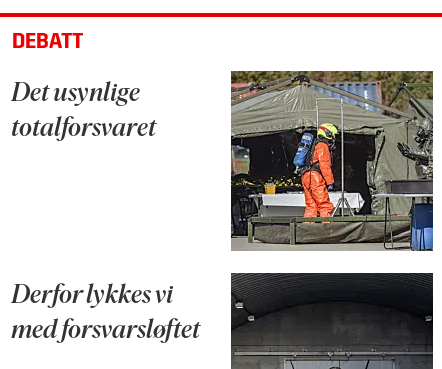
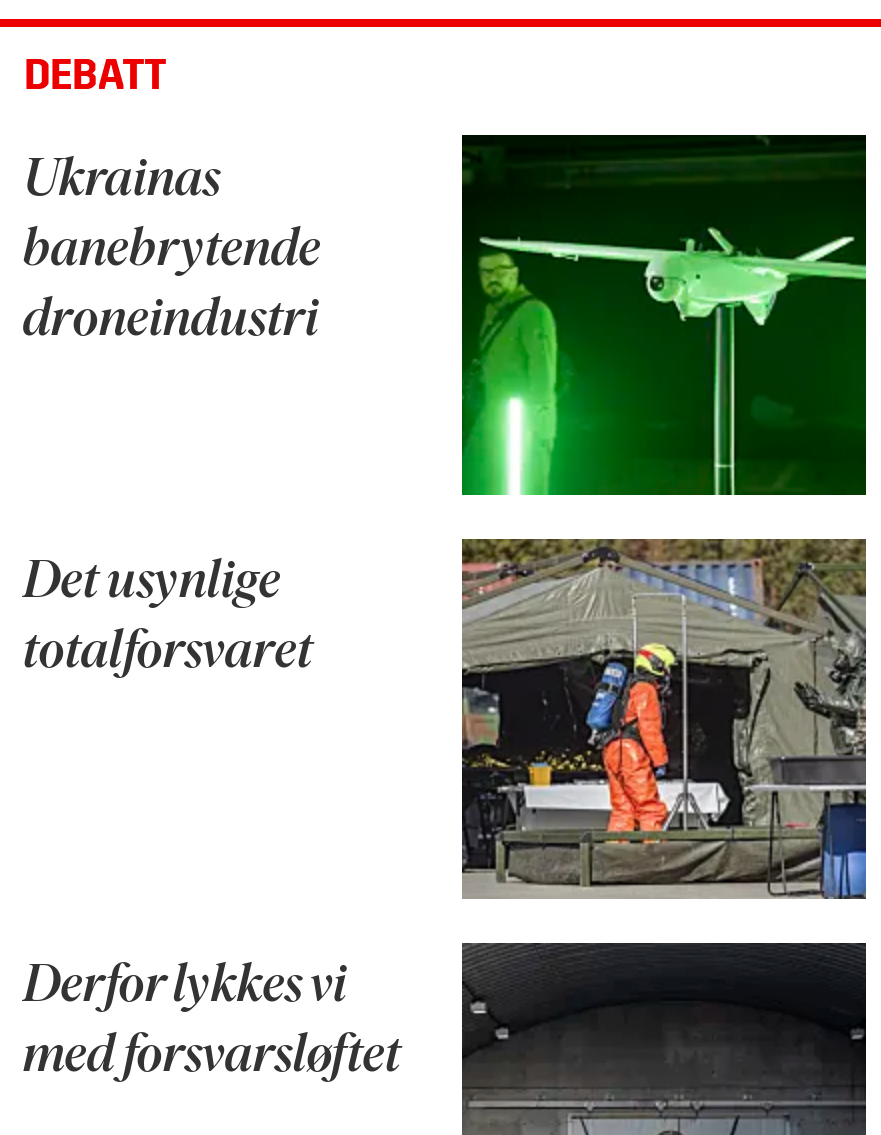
none -> [22,154,320,348] Ukrainas | banebrytende | droneindustri
none -> [460,133,868,497] [image]

